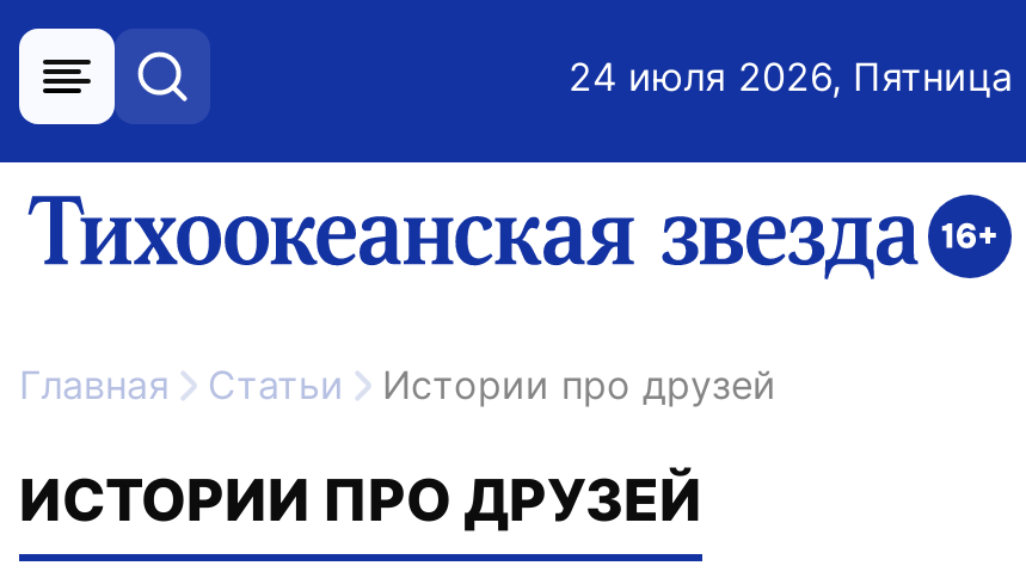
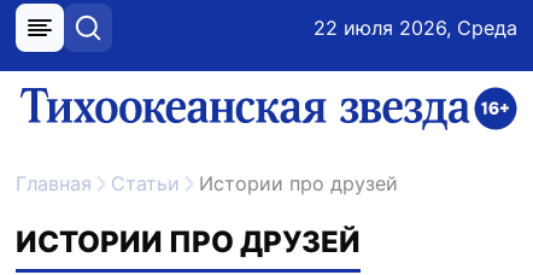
[569,53,1013,100] 24 июля 2026, Пятница -> [314,16,517,40] 22 июля 2026, Среда

